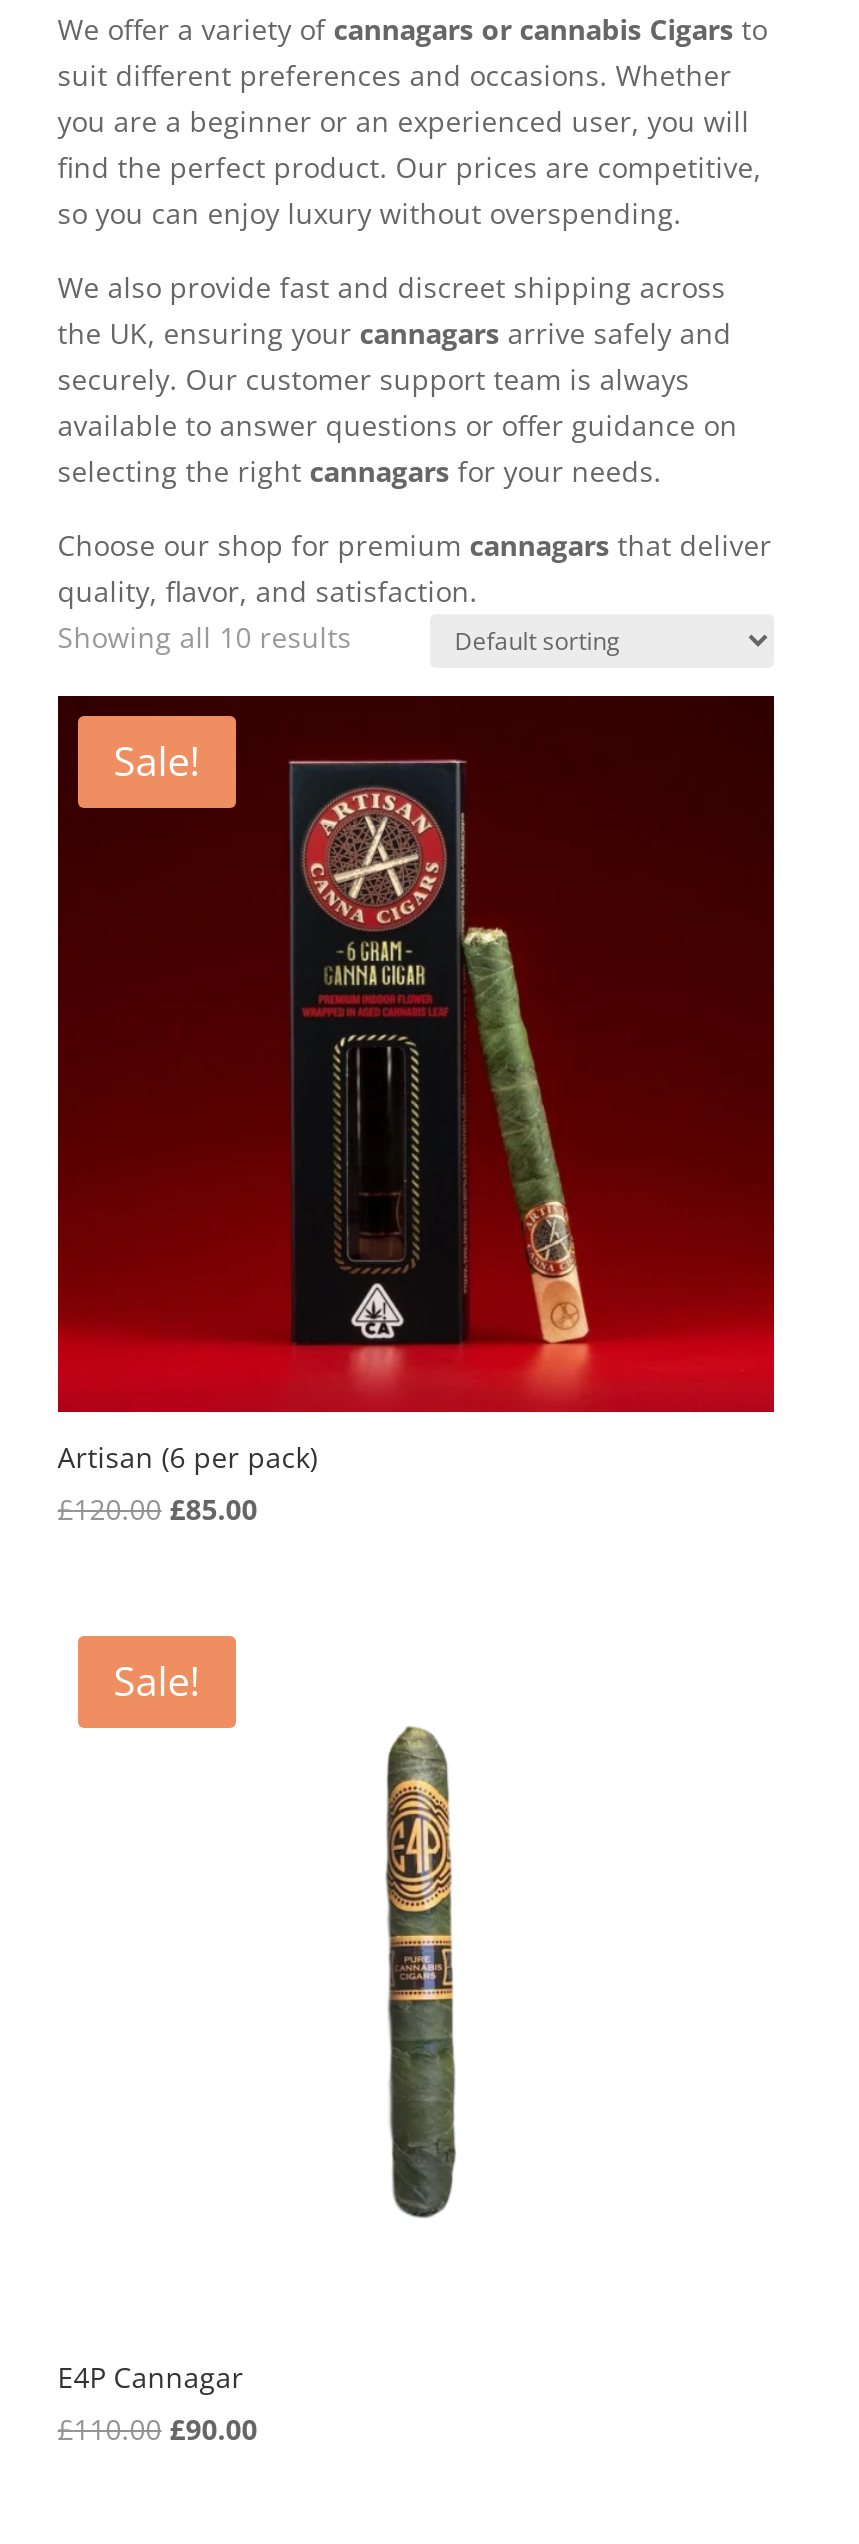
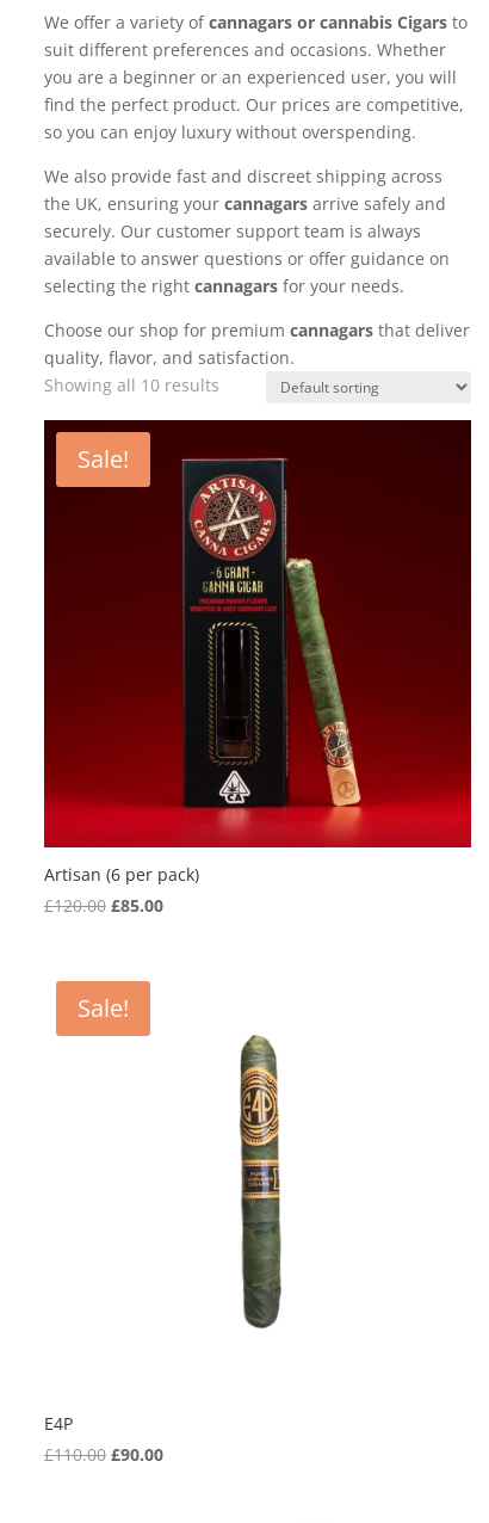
[58,2358,244,2396] E4P Cannagar -> [44,1412,73,1435] E4P

